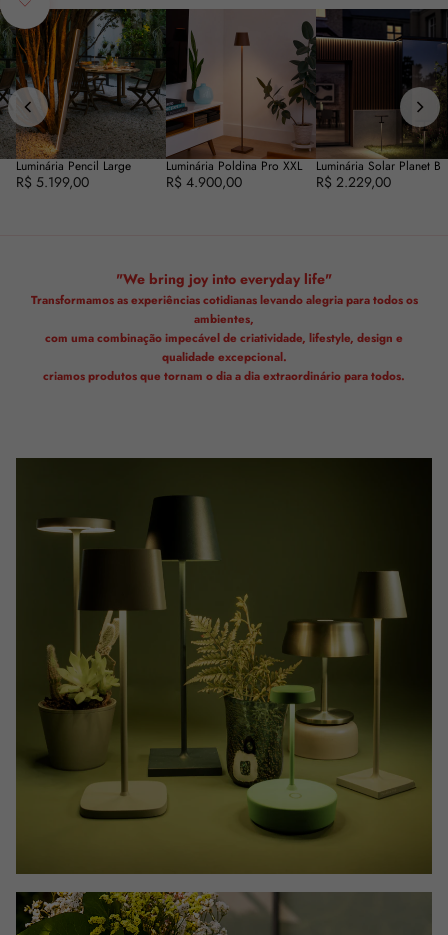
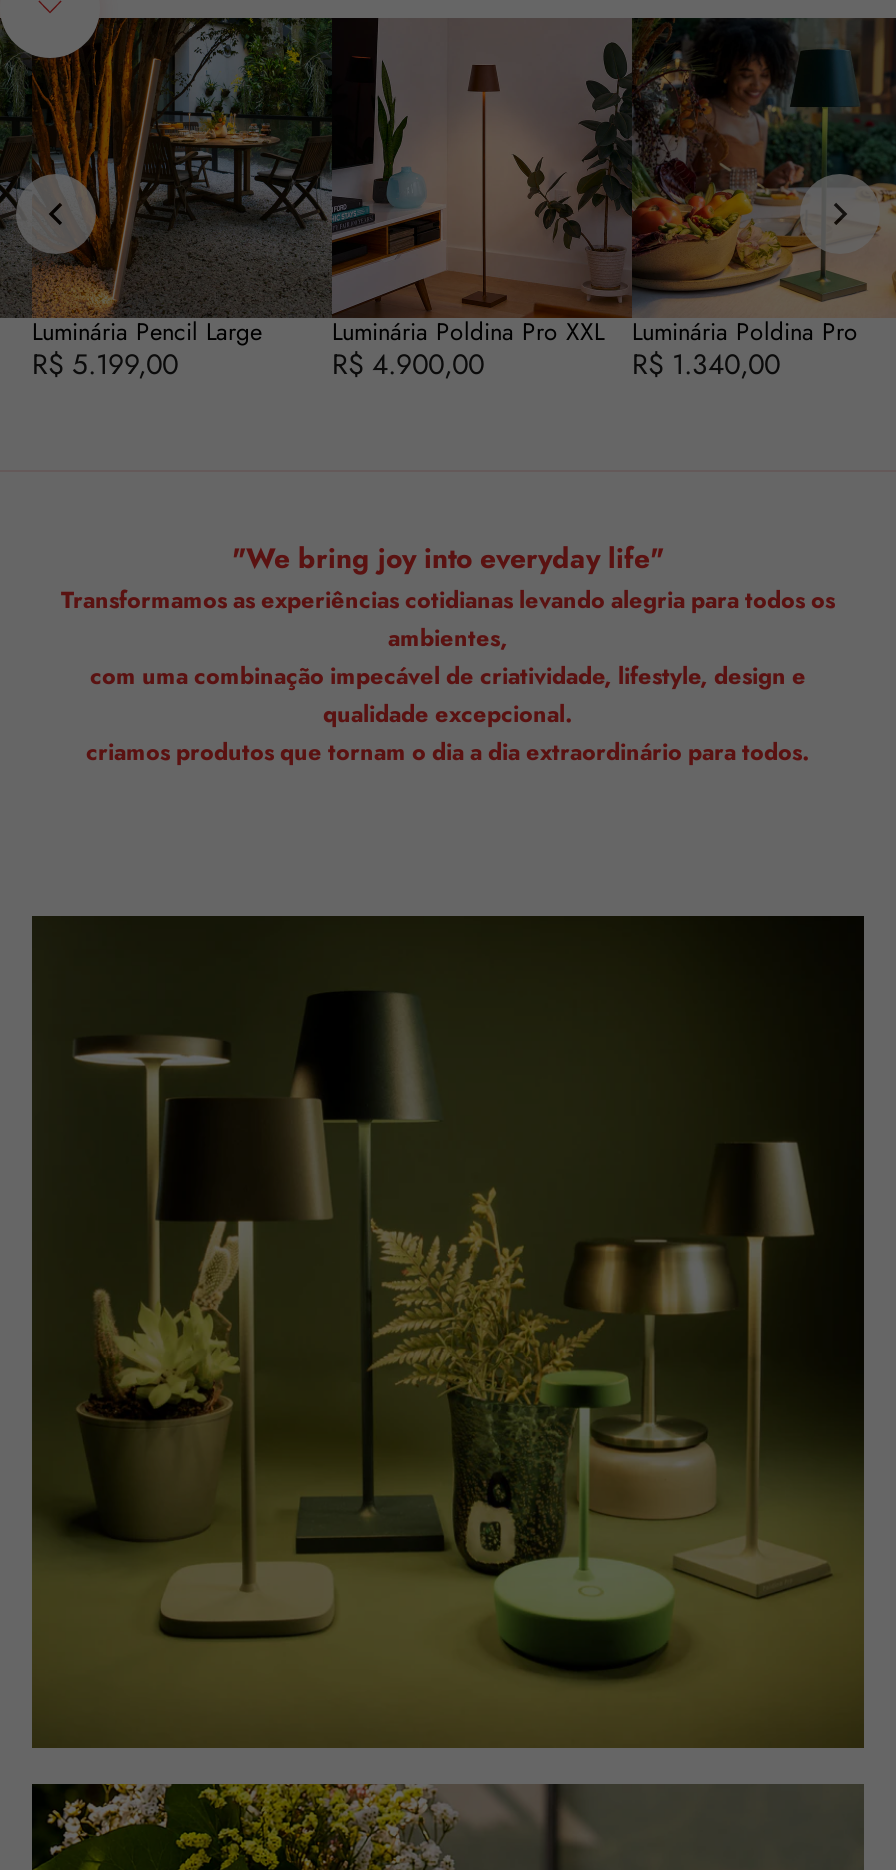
[316,9,445,192] [image] | Luminária Solar Planet B | R$ 2.229,00 -> [630,16,890,383] [image] | Luminária Poldina Pro | R$ 1.340,00

